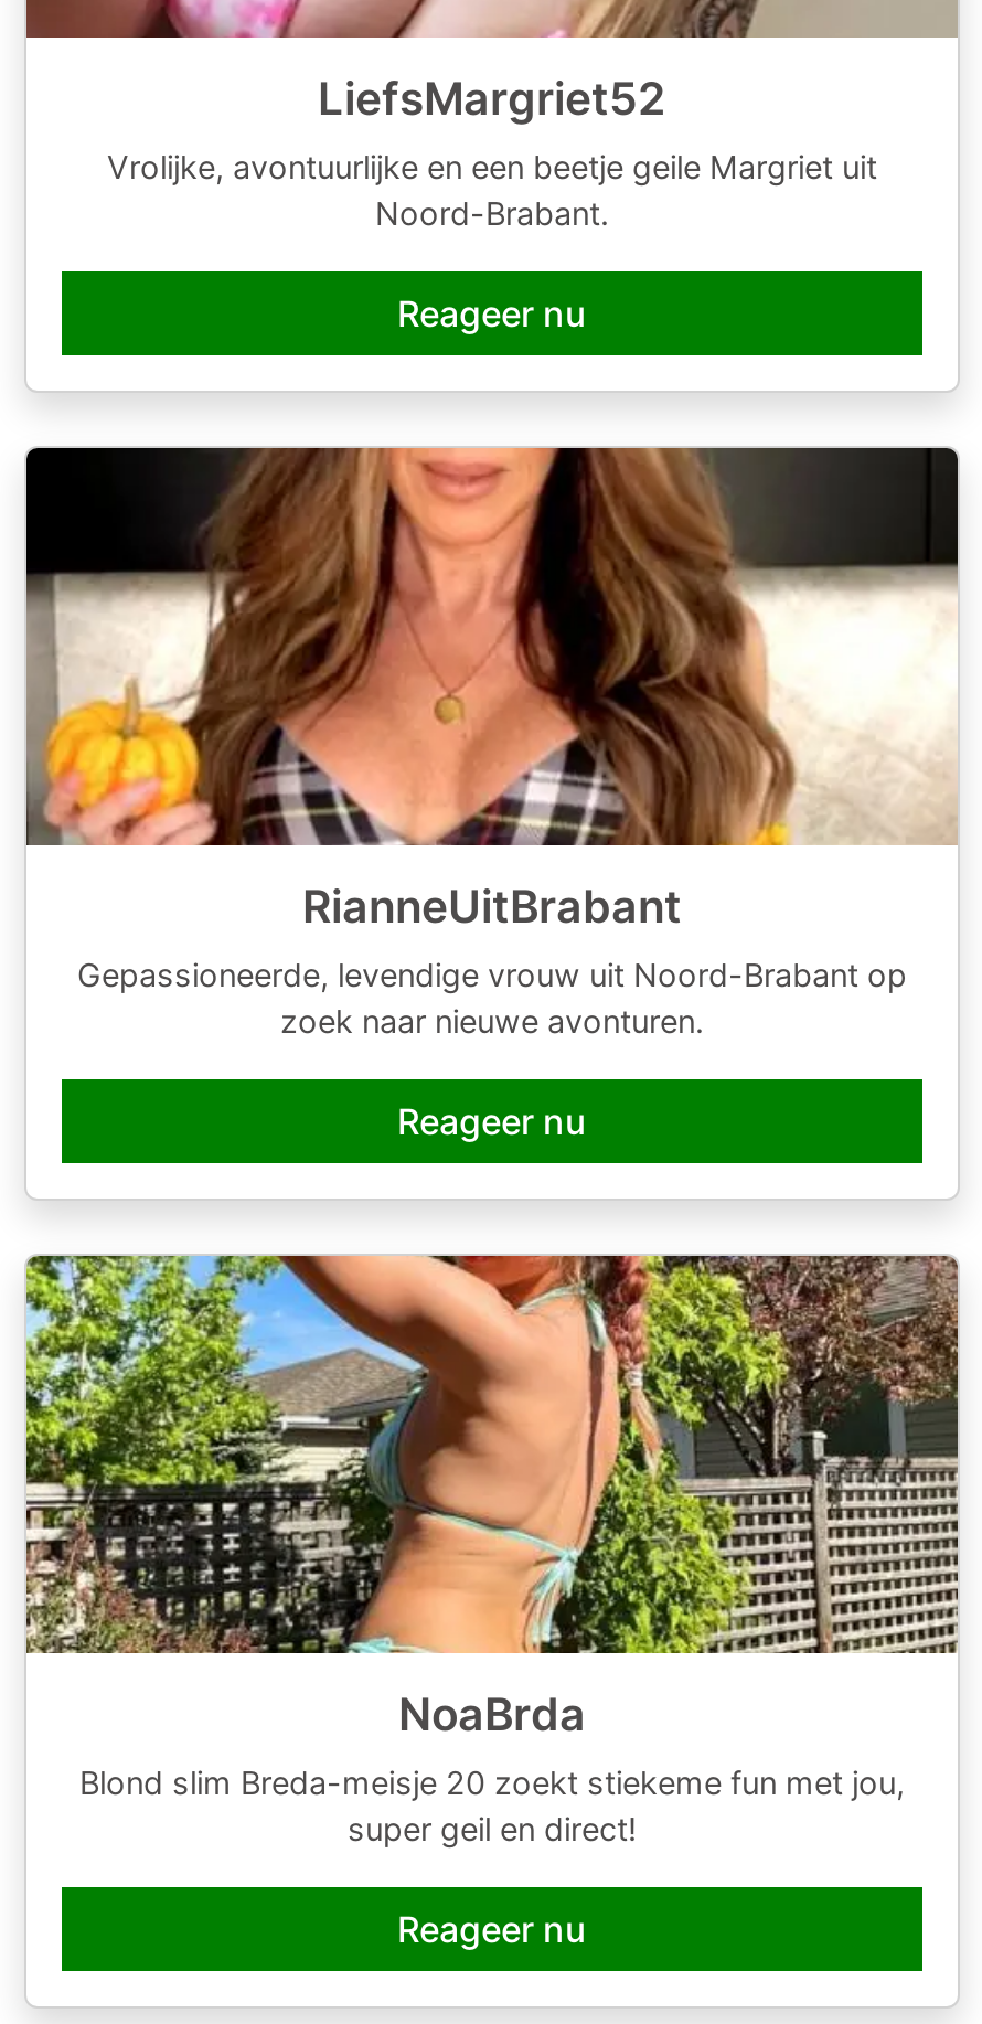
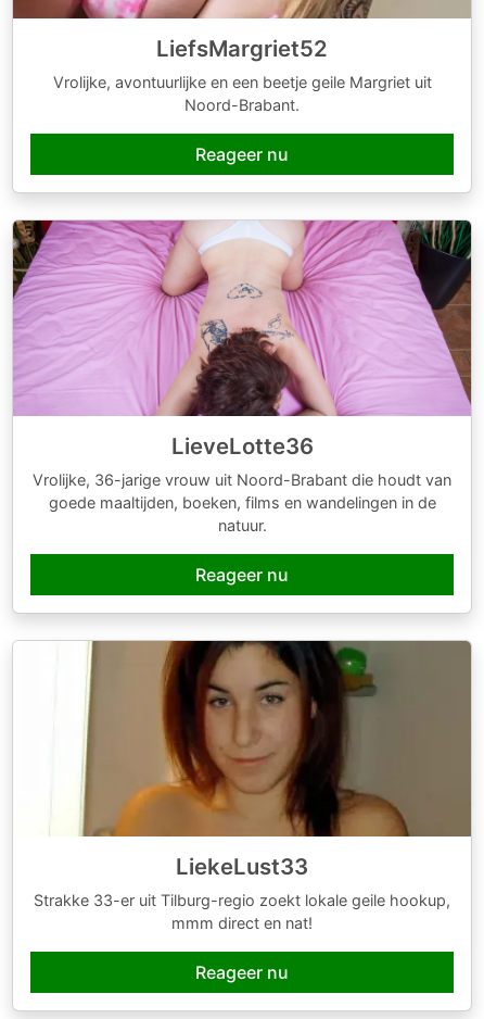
[24,446,958,1040] [image] | RianneUitBrabant | Gepassioneerde, levendige vrouw uit Noord-Brabant op | zoek naar nieuwe avonturen. -> [12,219,472,534] [image] | LieveLotte36 | Vrolijke, 36-jarige vrouw uit Noord-Brabant die houdt van | goede maaltijden, boeken, films en wandelingen in de | natuur.
[24,1254,956,1847] [image] | NoaBrda | Blond slim Breda-meisje 20 zoekt stiekeme fun met jou, | super geil en direct! -> [13,640,471,932] [image] | LiekeLust33 | Strakke 33-er uit Tilburg-regio zoekt lokale geile hookup, | mmm direct en nat!

